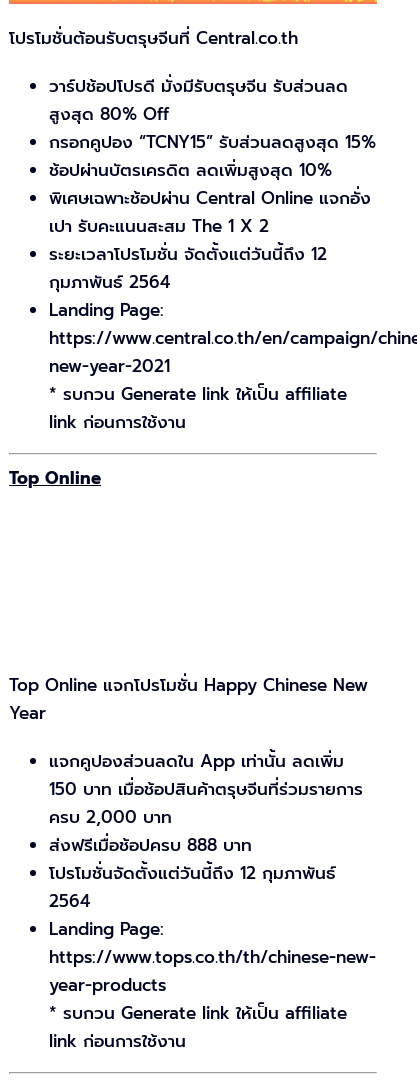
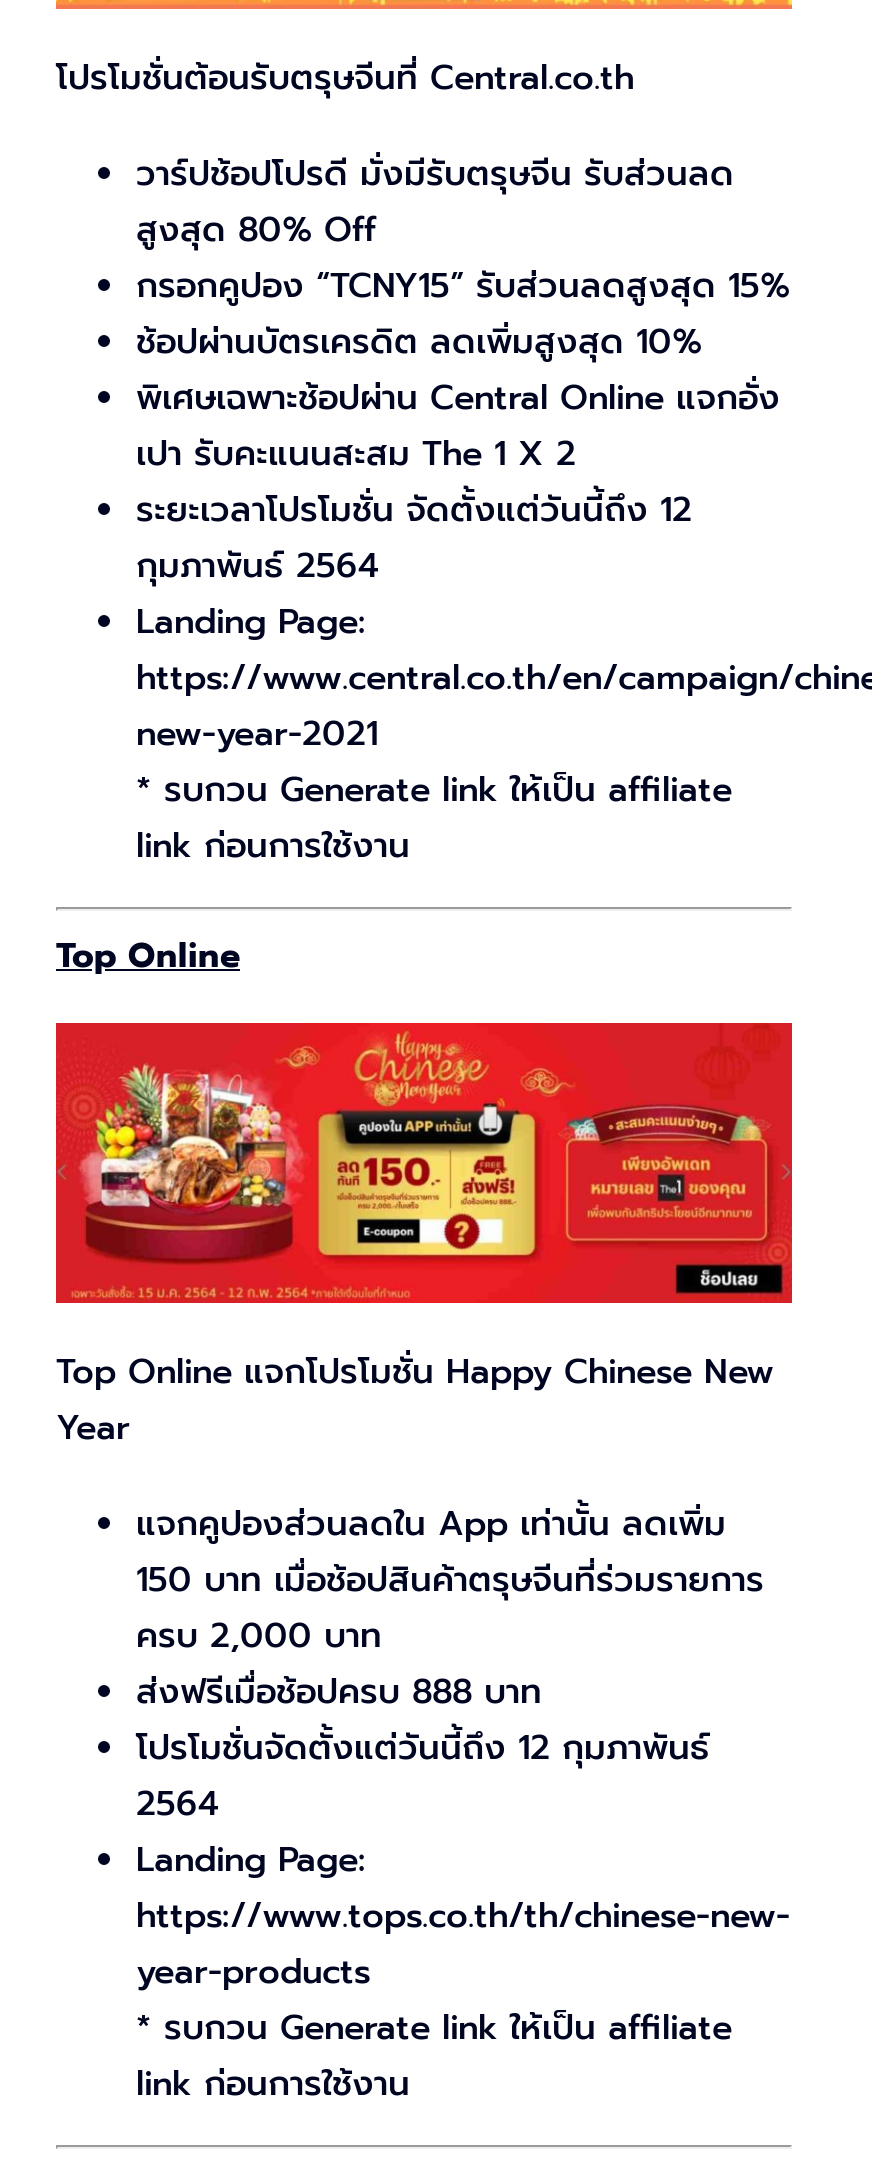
none -> [54,1020,794,1306] [image]

